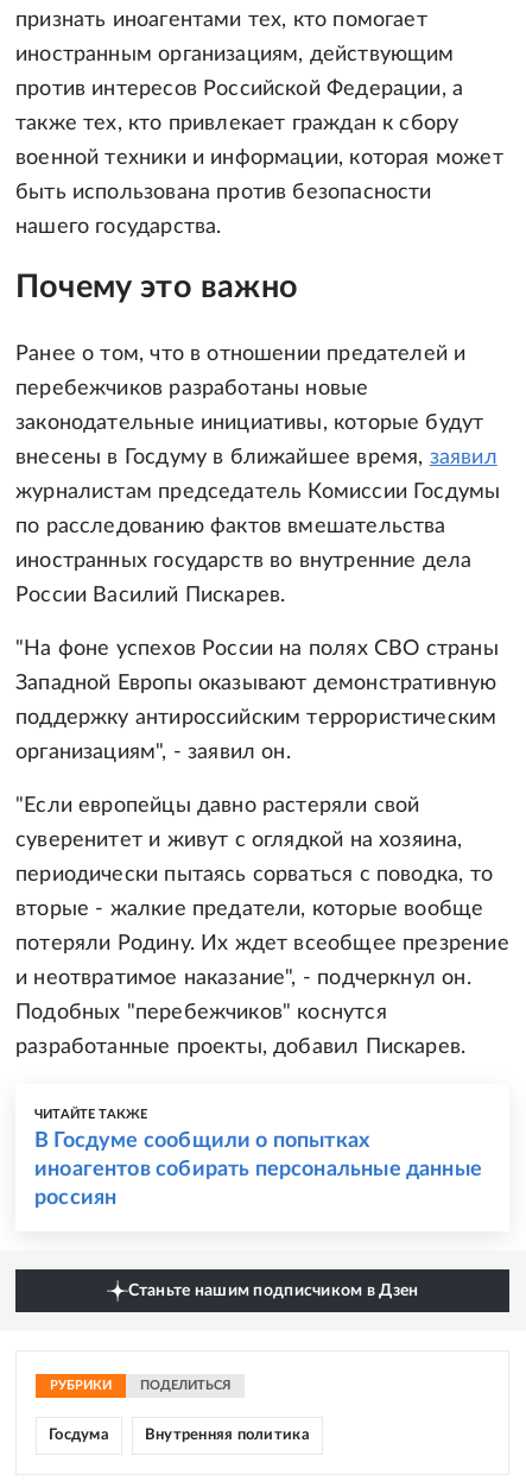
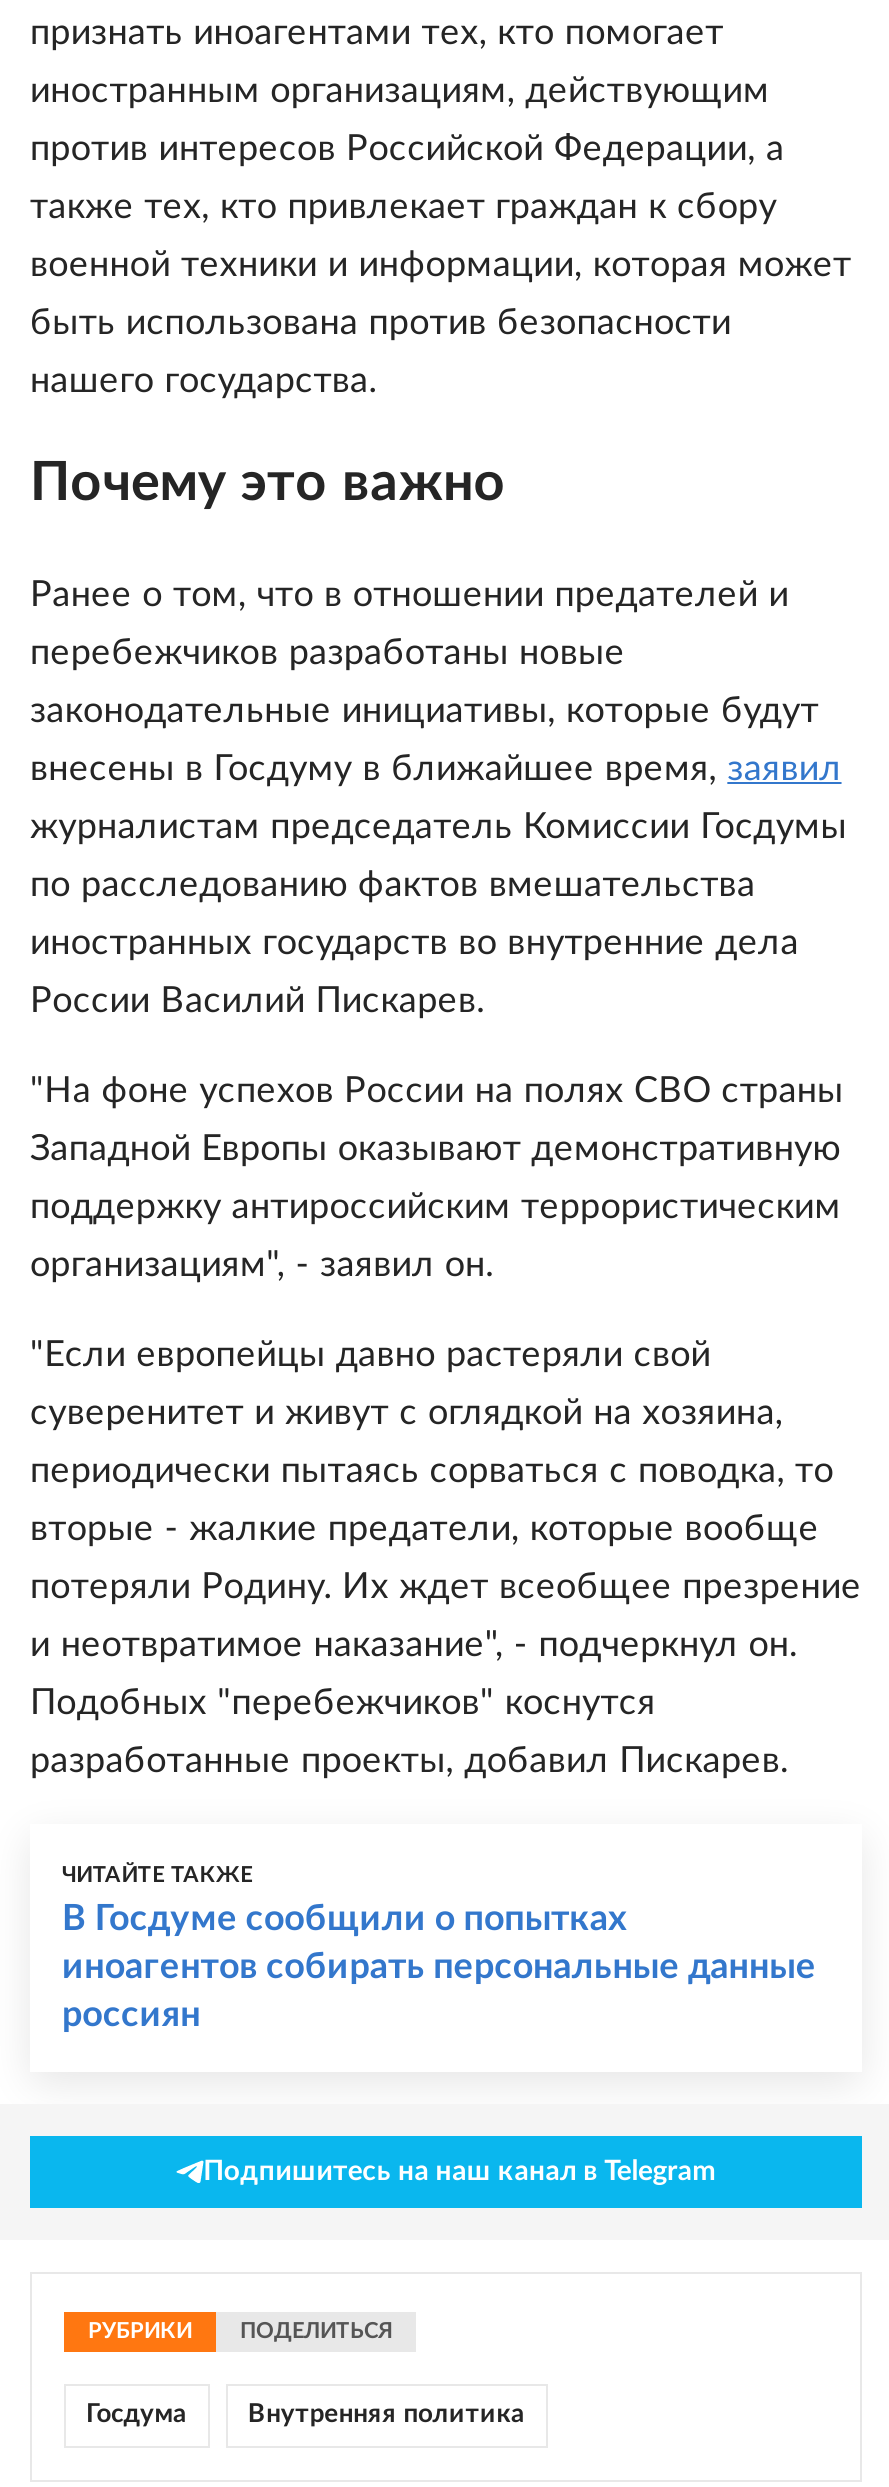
[128,1283,419,1300] Станьте нашим подписчиком в Дзен -> [203,2159,717,2187] Подпишитесь на наш канал в Telegram

